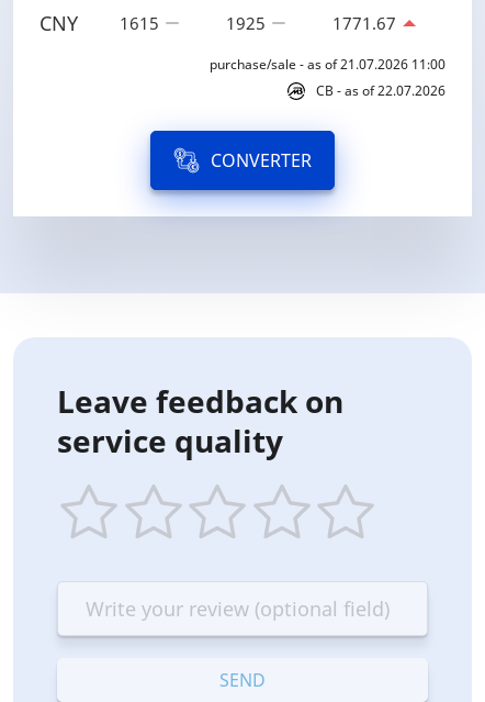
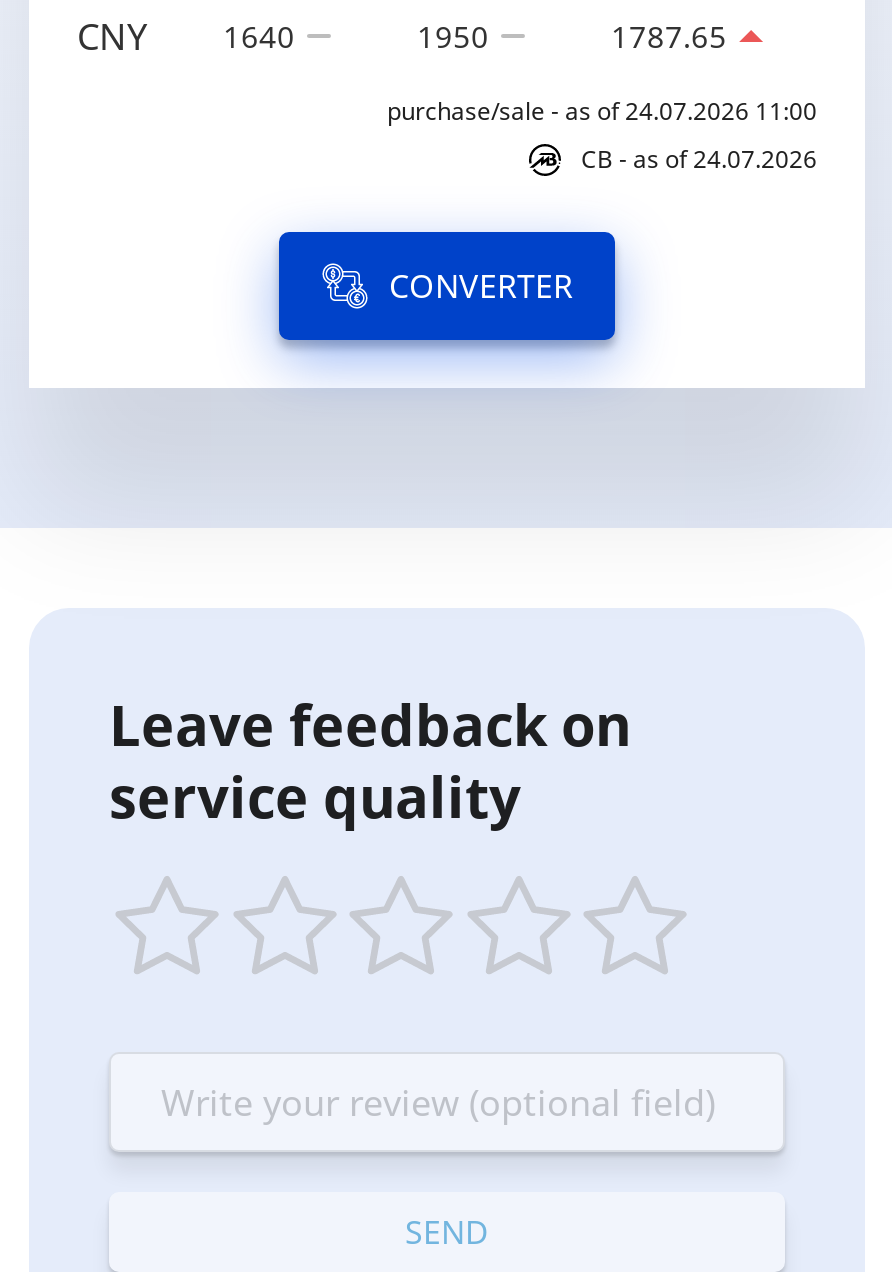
[40,10,159,36] CNY 1615 -> [77,12,295,60] CNY 1640
[226,12,266,34] 1925 -> [417,16,489,56] 1950
[332,12,396,34] 1771.67 -> [611,16,727,56] 1787.65
[210,55,445,74] purchase/sale - as of 21.07.2026 11:00 -> [387,94,817,128] purchase/sale - as of 24.07.2026 11:00
[316,81,445,100] CB - as of 22.07.2026 -> [581,142,817,176] CB - as of 24.07.2026

